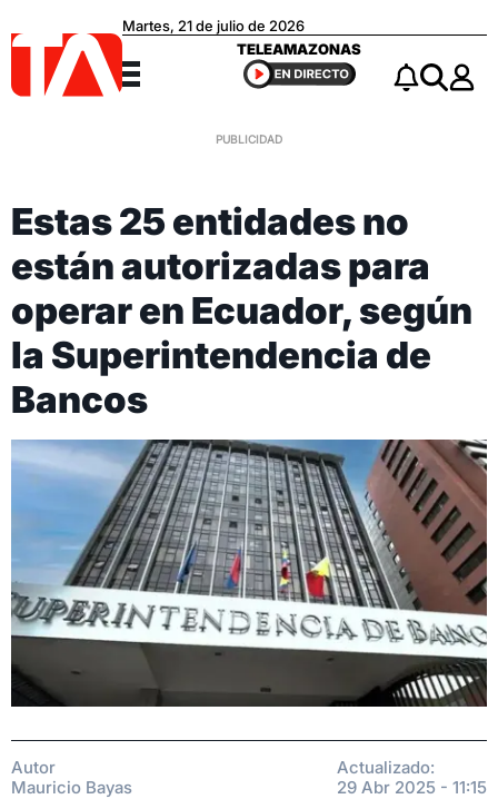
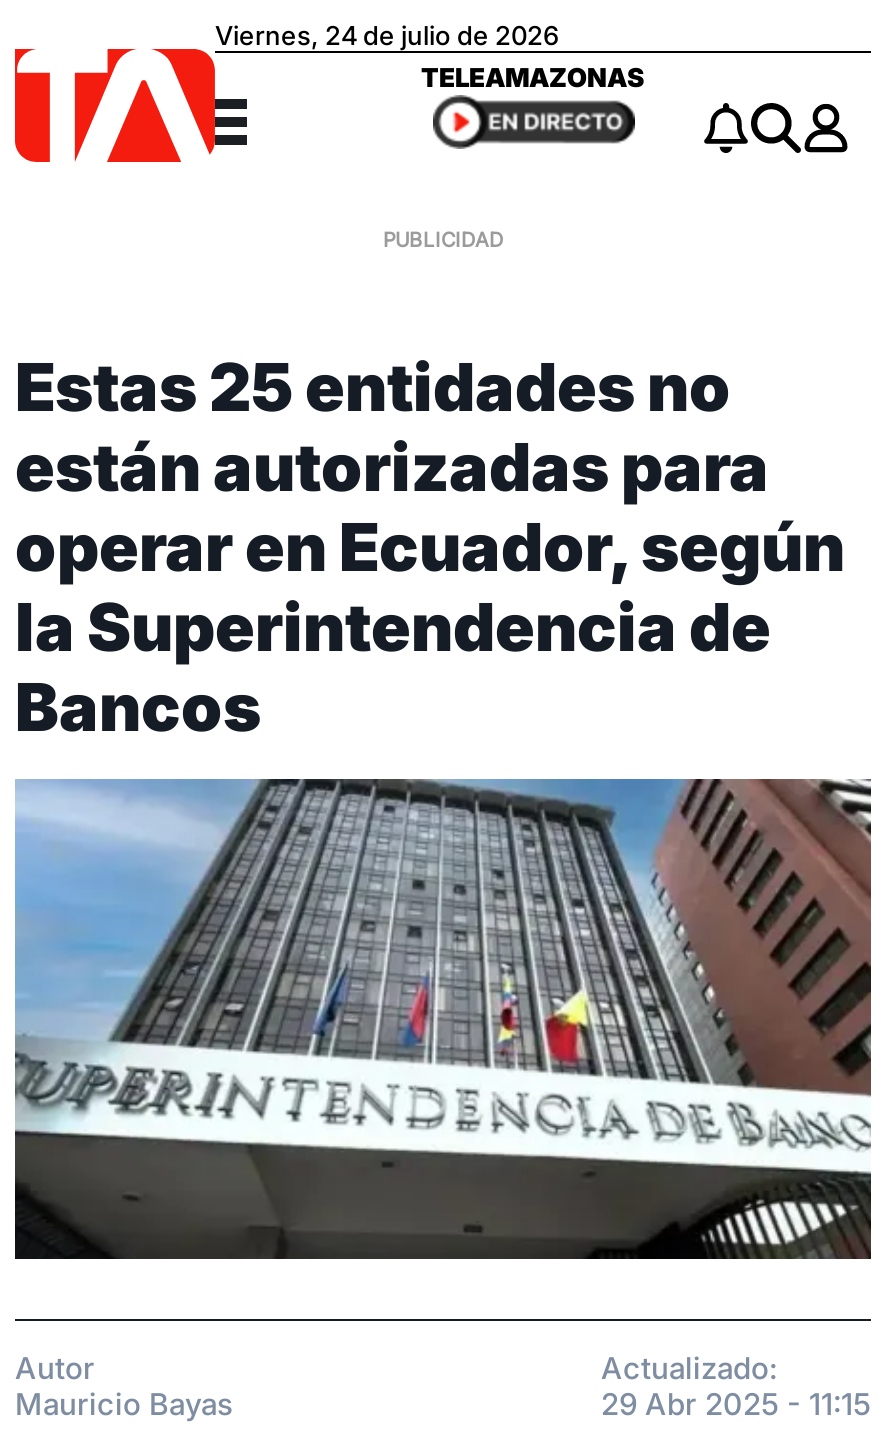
[122,17,305,35] Martes, 21 de julio de 2026 -> [215,20,559,52] Viernes, 24 de julio de 2026

